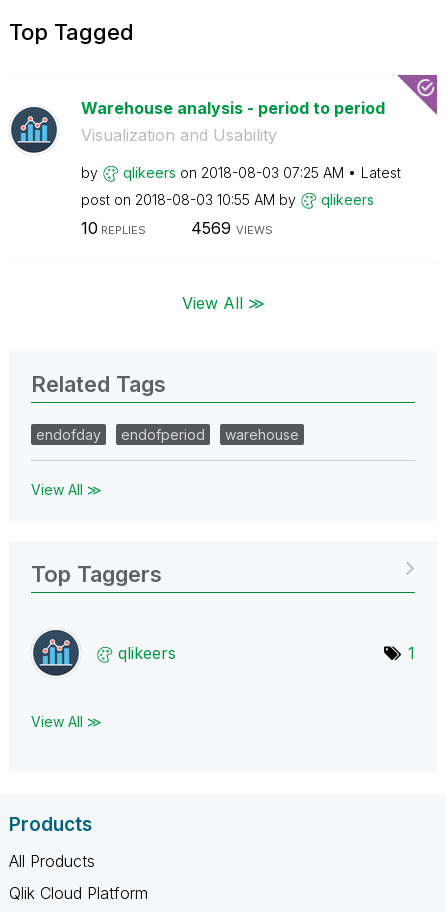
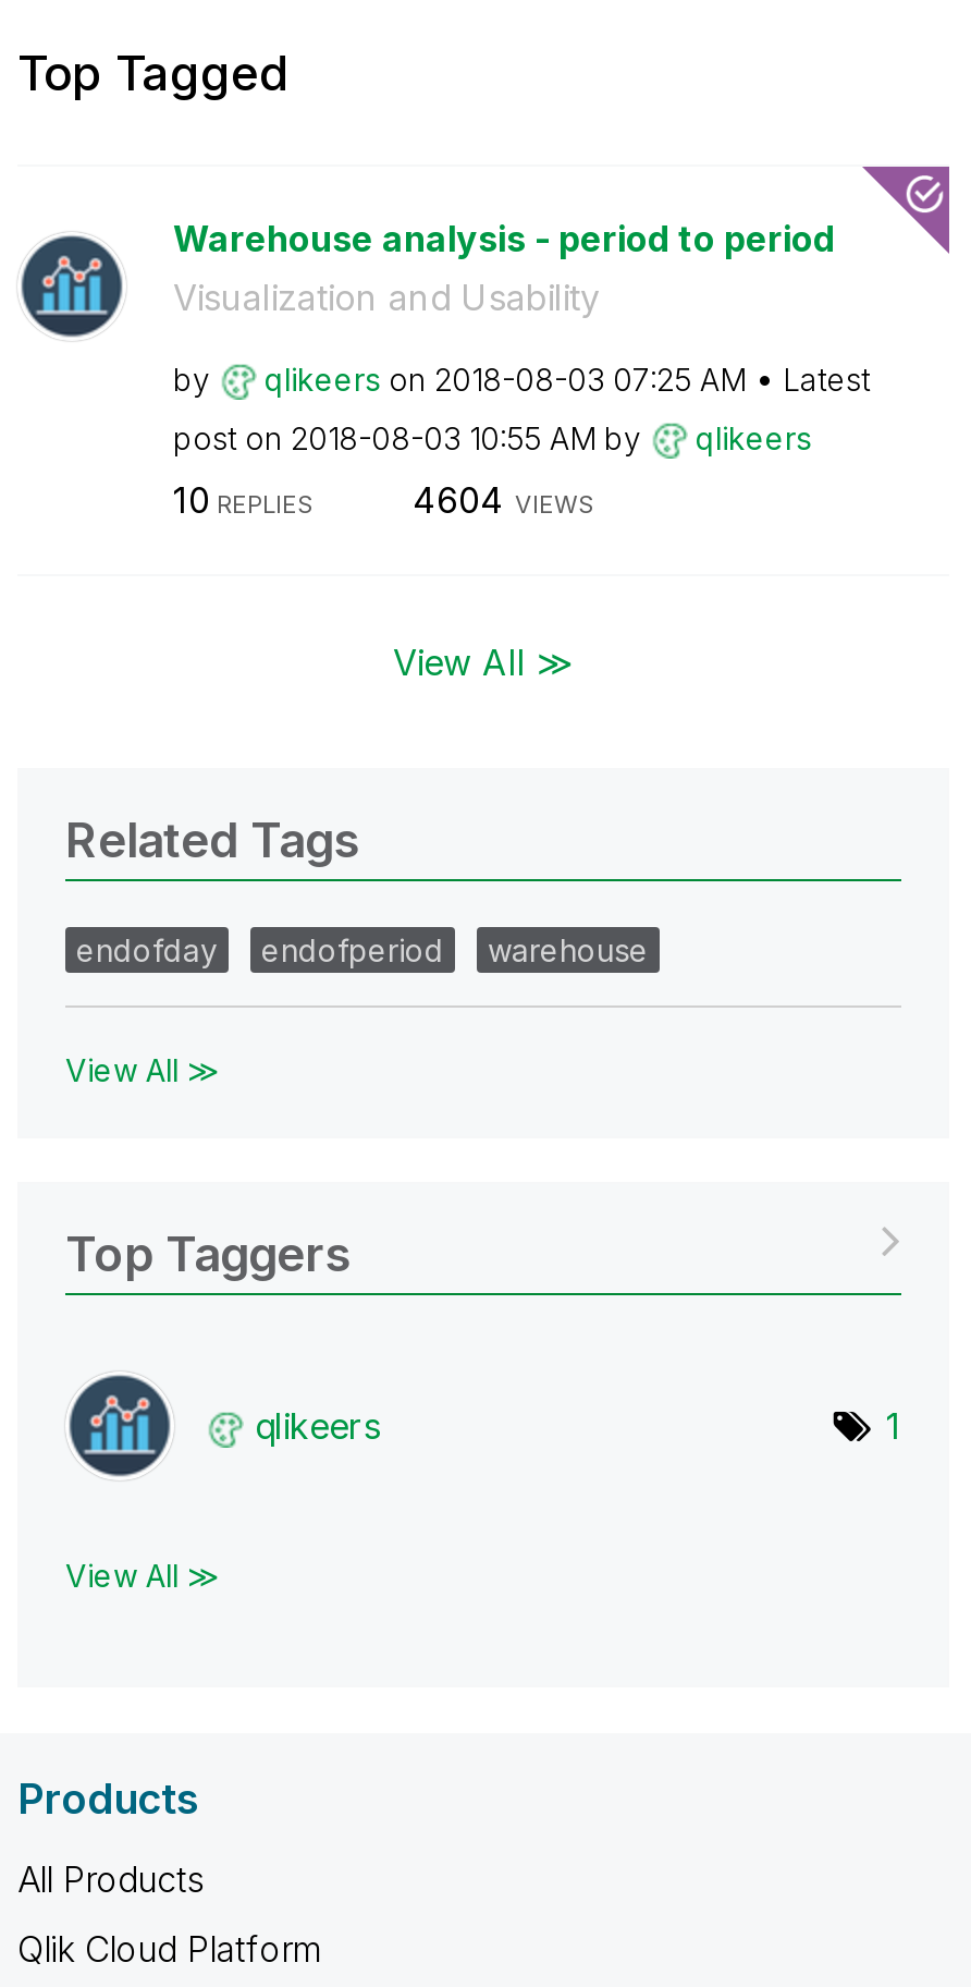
[190,218,272,238] 4569 VIEWS -> [413,478,595,522] 4604 VIEWS

